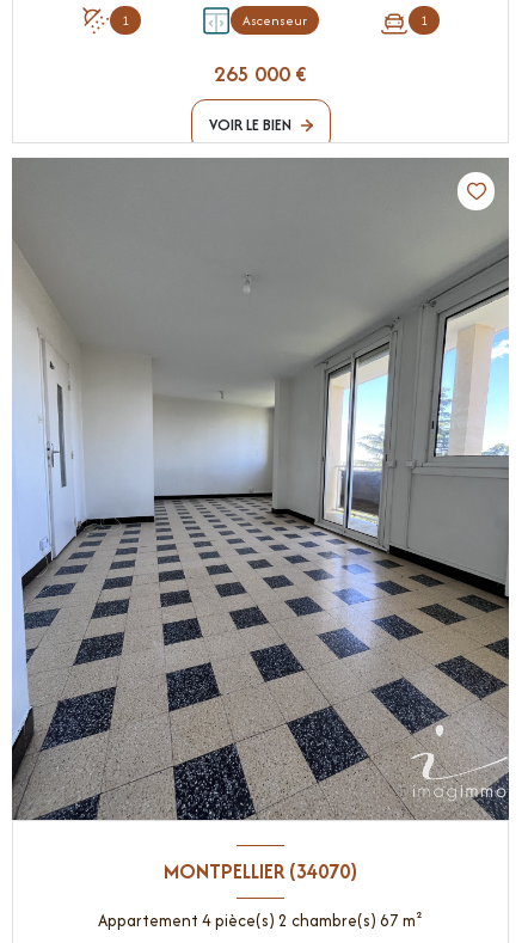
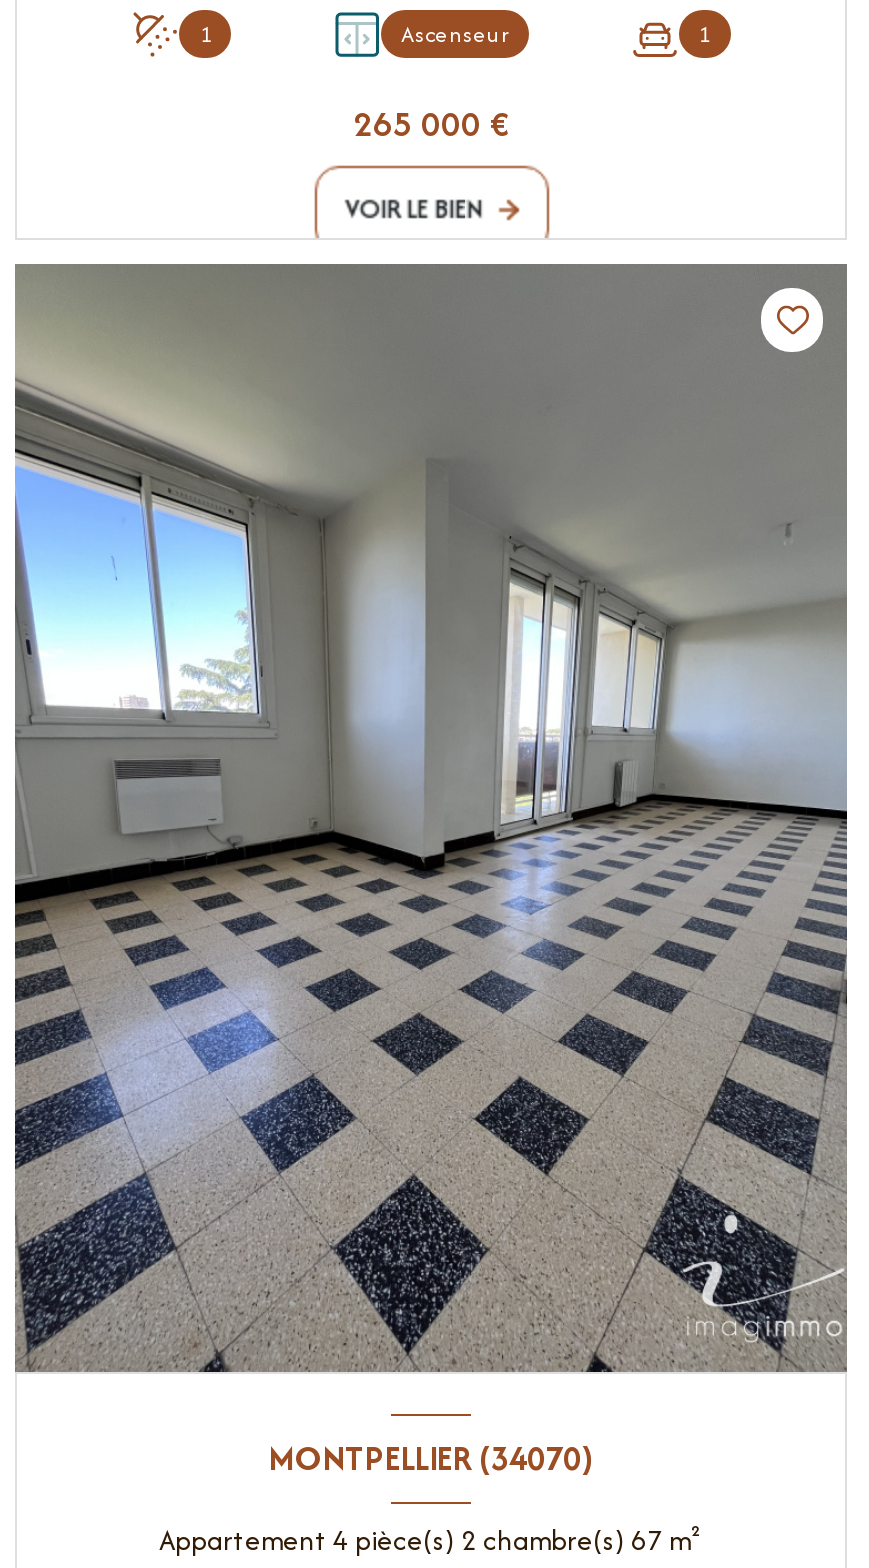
[11,191,510,821] [image] -> [13,318,849,1374] [image]

